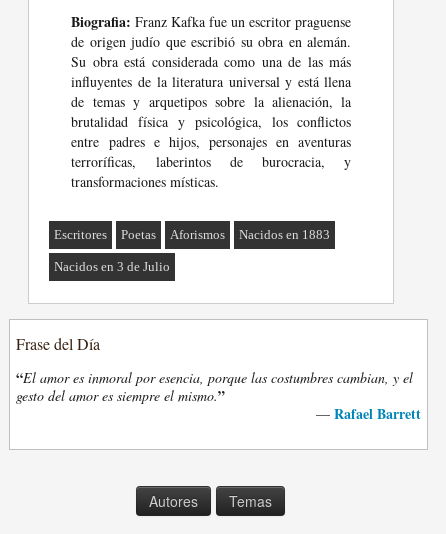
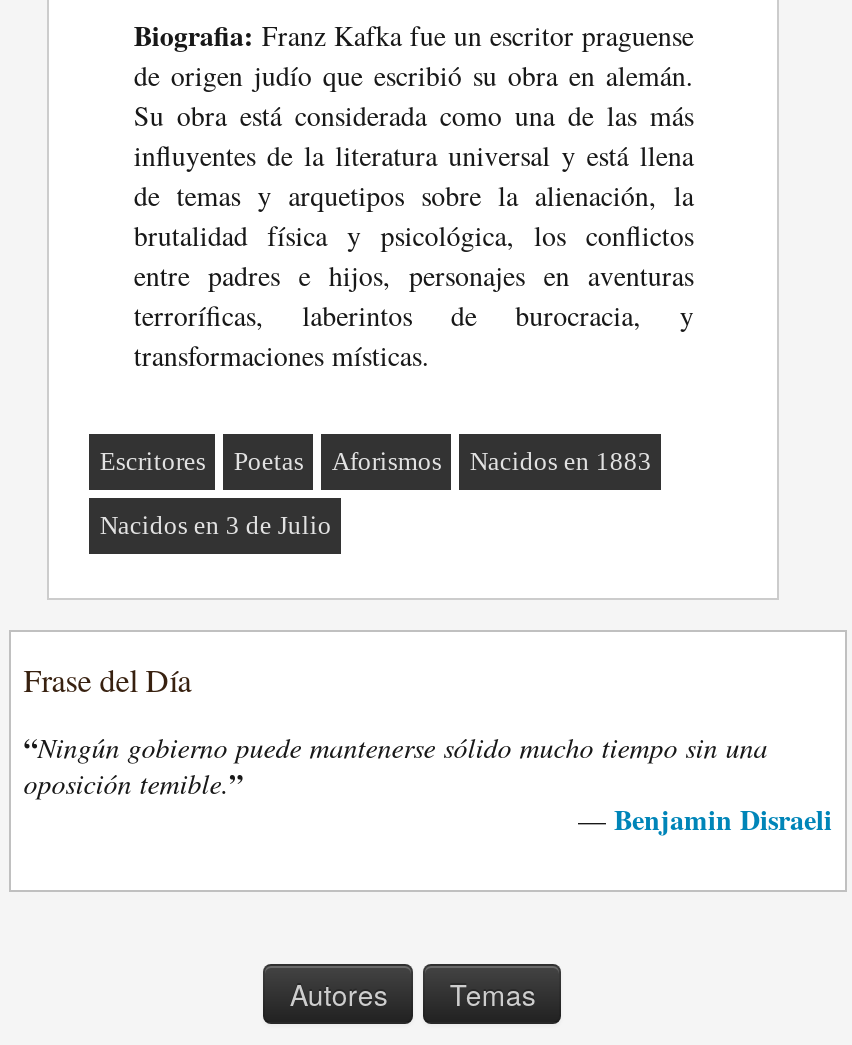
[16,367,420,424] “El amor es inmoral por esencia, porque las costumbres cambian, y el | gesto del amor es siempre el mismo.” | — Rafael Barrett -> [23,726,832,840] “Ningún gobierno puede mantenerse sólido mucho tiempo sin una | oposición temible.” | — Benjamin Disraeli

